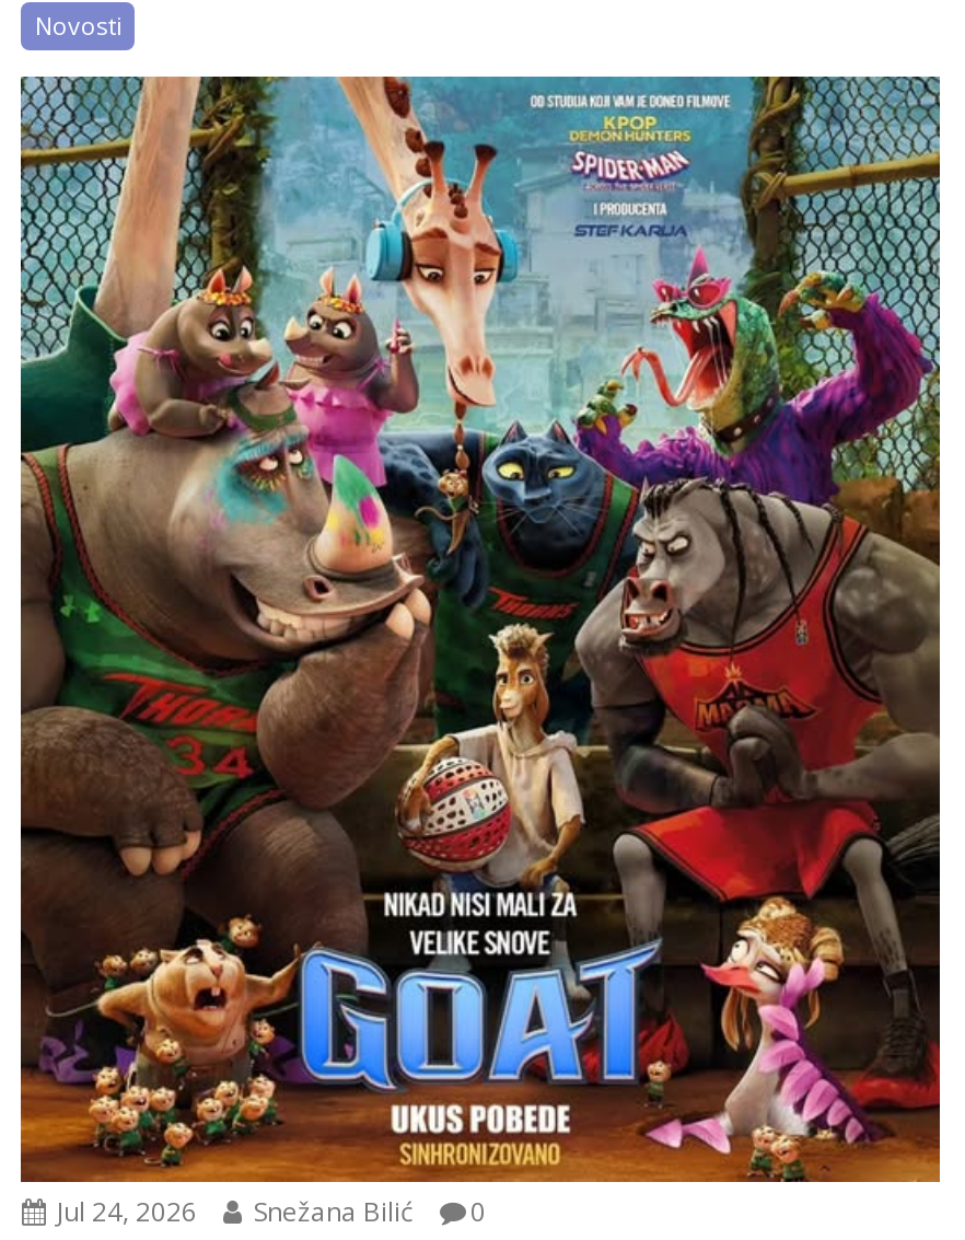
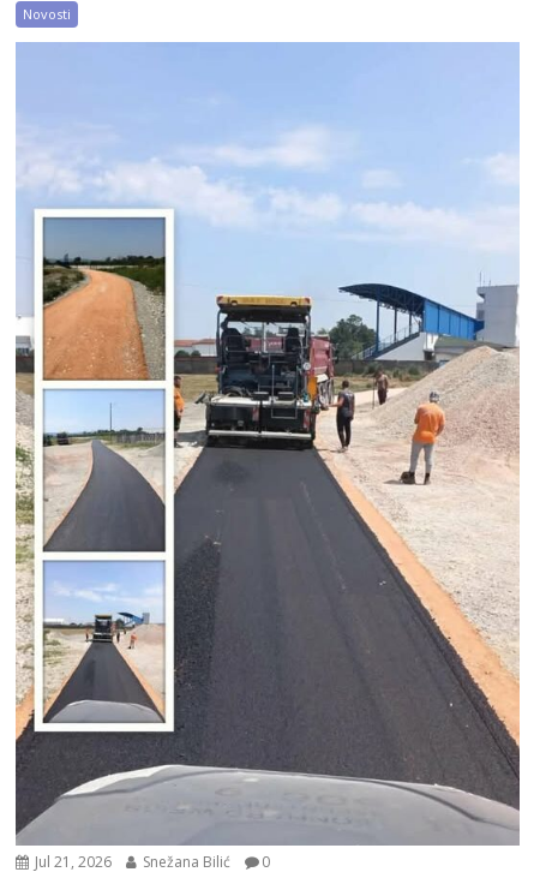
[19,74,942,1230] [image] | Jul 24, 2026 Snežana Bilić 0 -> [14,42,521,872] [image] | Jul 21, 2026 Snežana Bilić 0

